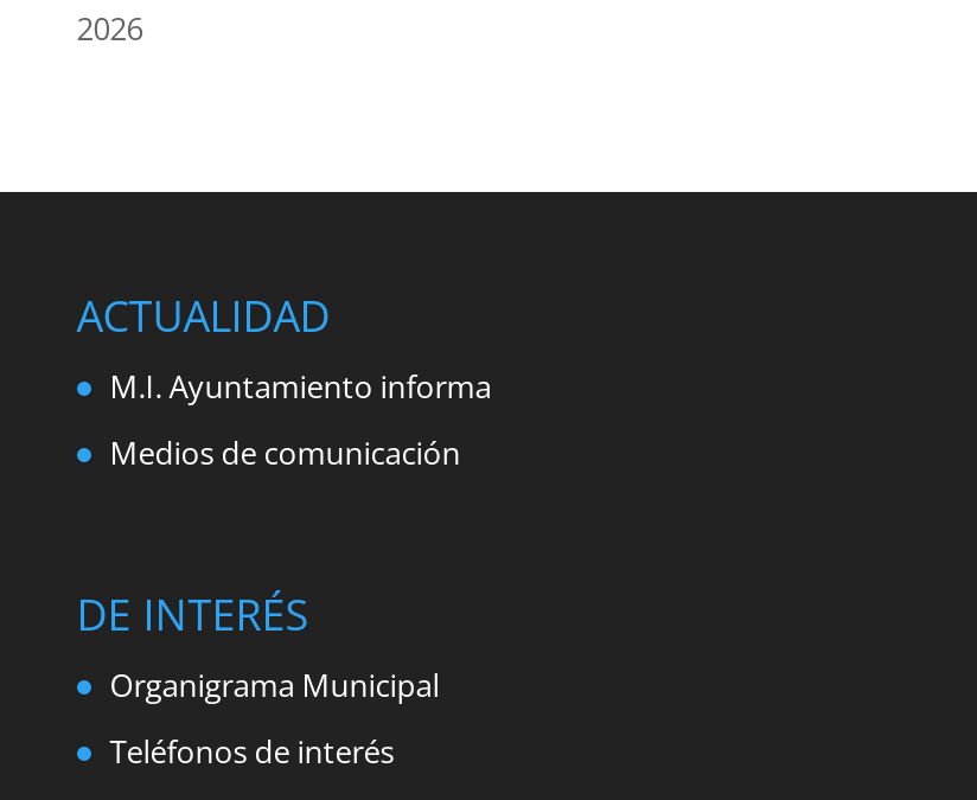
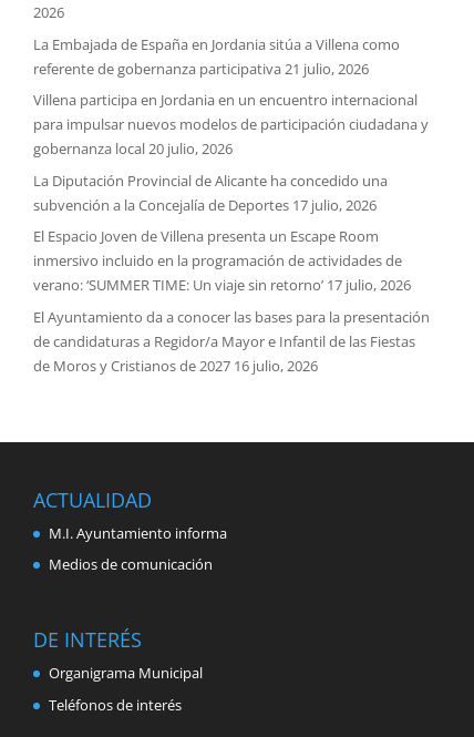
none -> [33,34,429,376] La Embajada de España en Jordania sitúa a Villena como | referente de gobernanza participativa 21 julio, 2026 | Villena participa en Jordania en un encuentro internacional | para impulsar nuevos modelos de participación ciudadana y | gobernanza local 20 julio, 2026 | La Diputación Provincial de Alicante ha concedido una | subvención a la Concejalía de Deportes 17 julio, 2026 | El Espacio Joven de Villena presenta un Escape Room | inmersivo incluido en la programación de actividades de | verano: ‘SUMMER TIME: Un viaje sin retorno’ 17 julio, 2026 | El Ayuntamiento da a conocer las bases para la presentación | de candidaturas a Regidor/a Mayor e Infantil de las Fiestas | de Moros y Cristianos de 2027 16 julio, 2026

